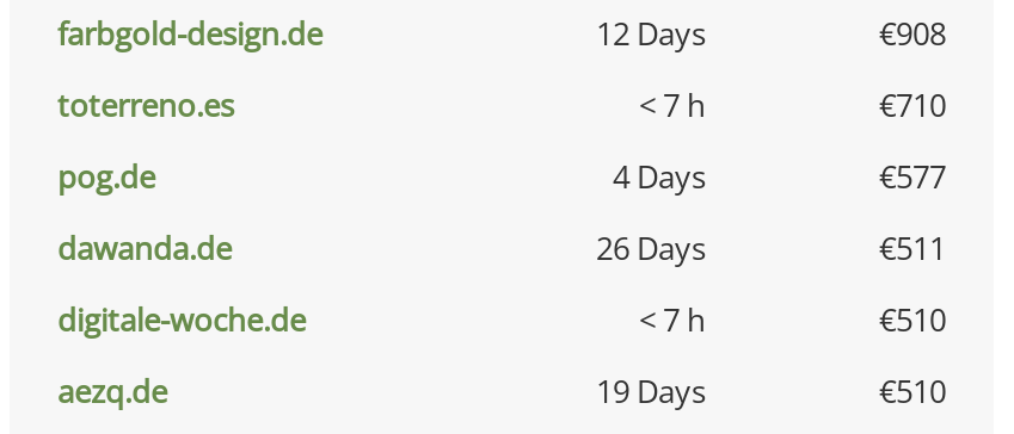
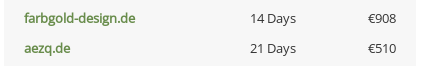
[596,12,706,55] 12 Days -> [249,9,295,27] 14 Days
[57,83,946,341] toterreno.es | < 7 h | €710 | pog.de | 4 Days | €577 | dawanda.de | 26 Days | €511 | digitale-woche.de | < 7 h | €510 -> none
[596,370,706,413] 19 Days -> [249,39,295,57] 21 Days

